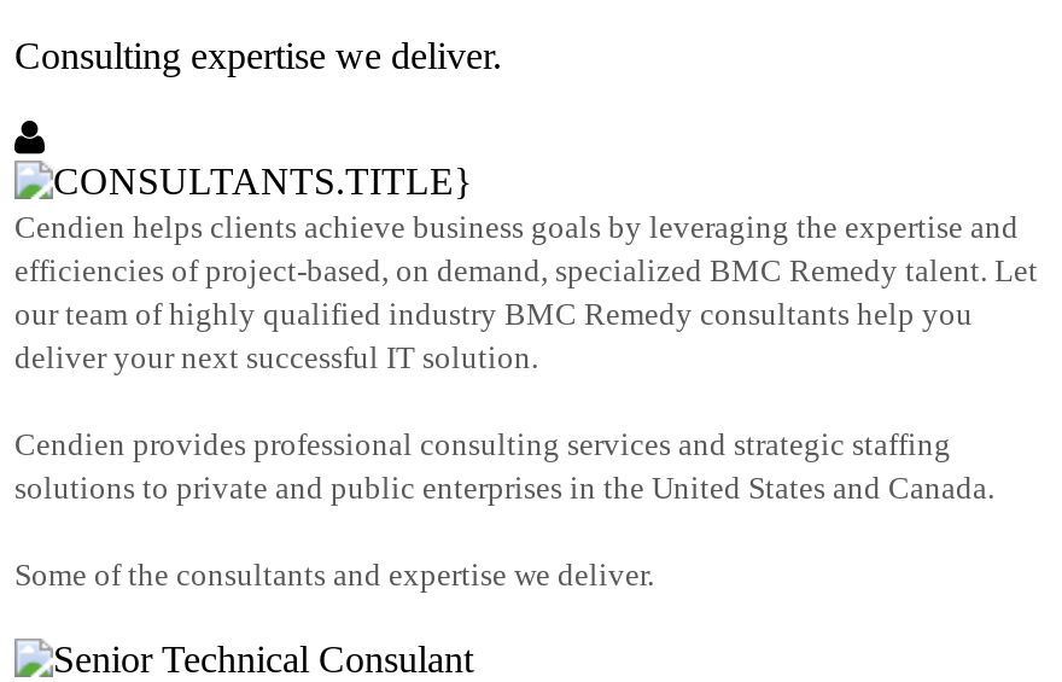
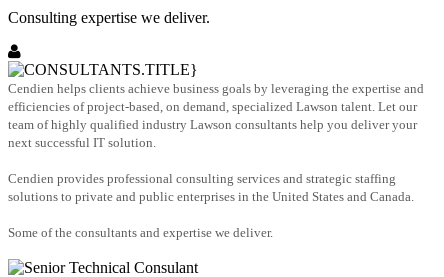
[14,253,1038,377] efficiencies of project-based, on demand, specialized BMC Remedy talent. Let | our team of highly qualified industry BMC Remedy consultants help you | deliver your next successful IT solution. -> [8,99,417,150] efficiencies of project-based, on demand, specialized Lawson talent. Let our | team of highly qualified industry Lawson consultants help you deliver your | next successful IT solution.

